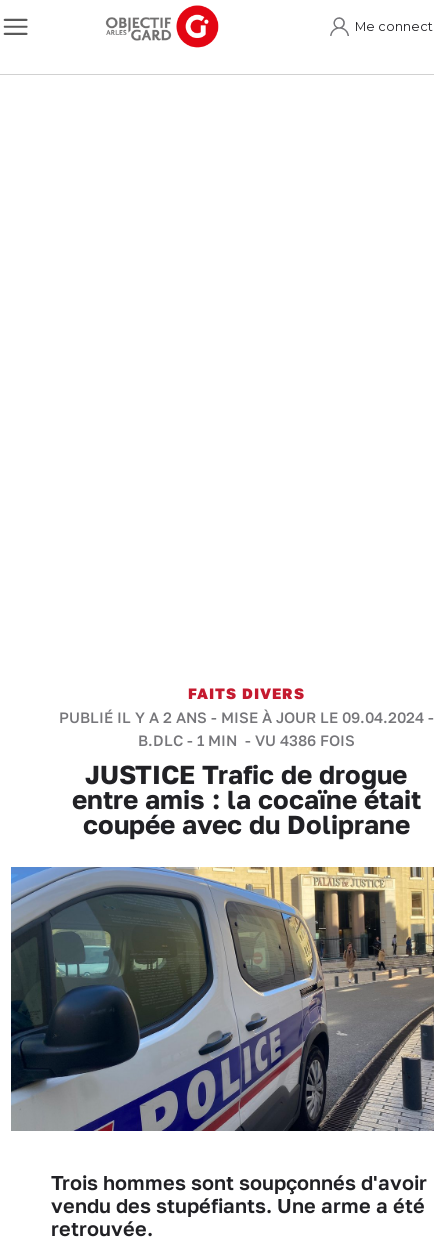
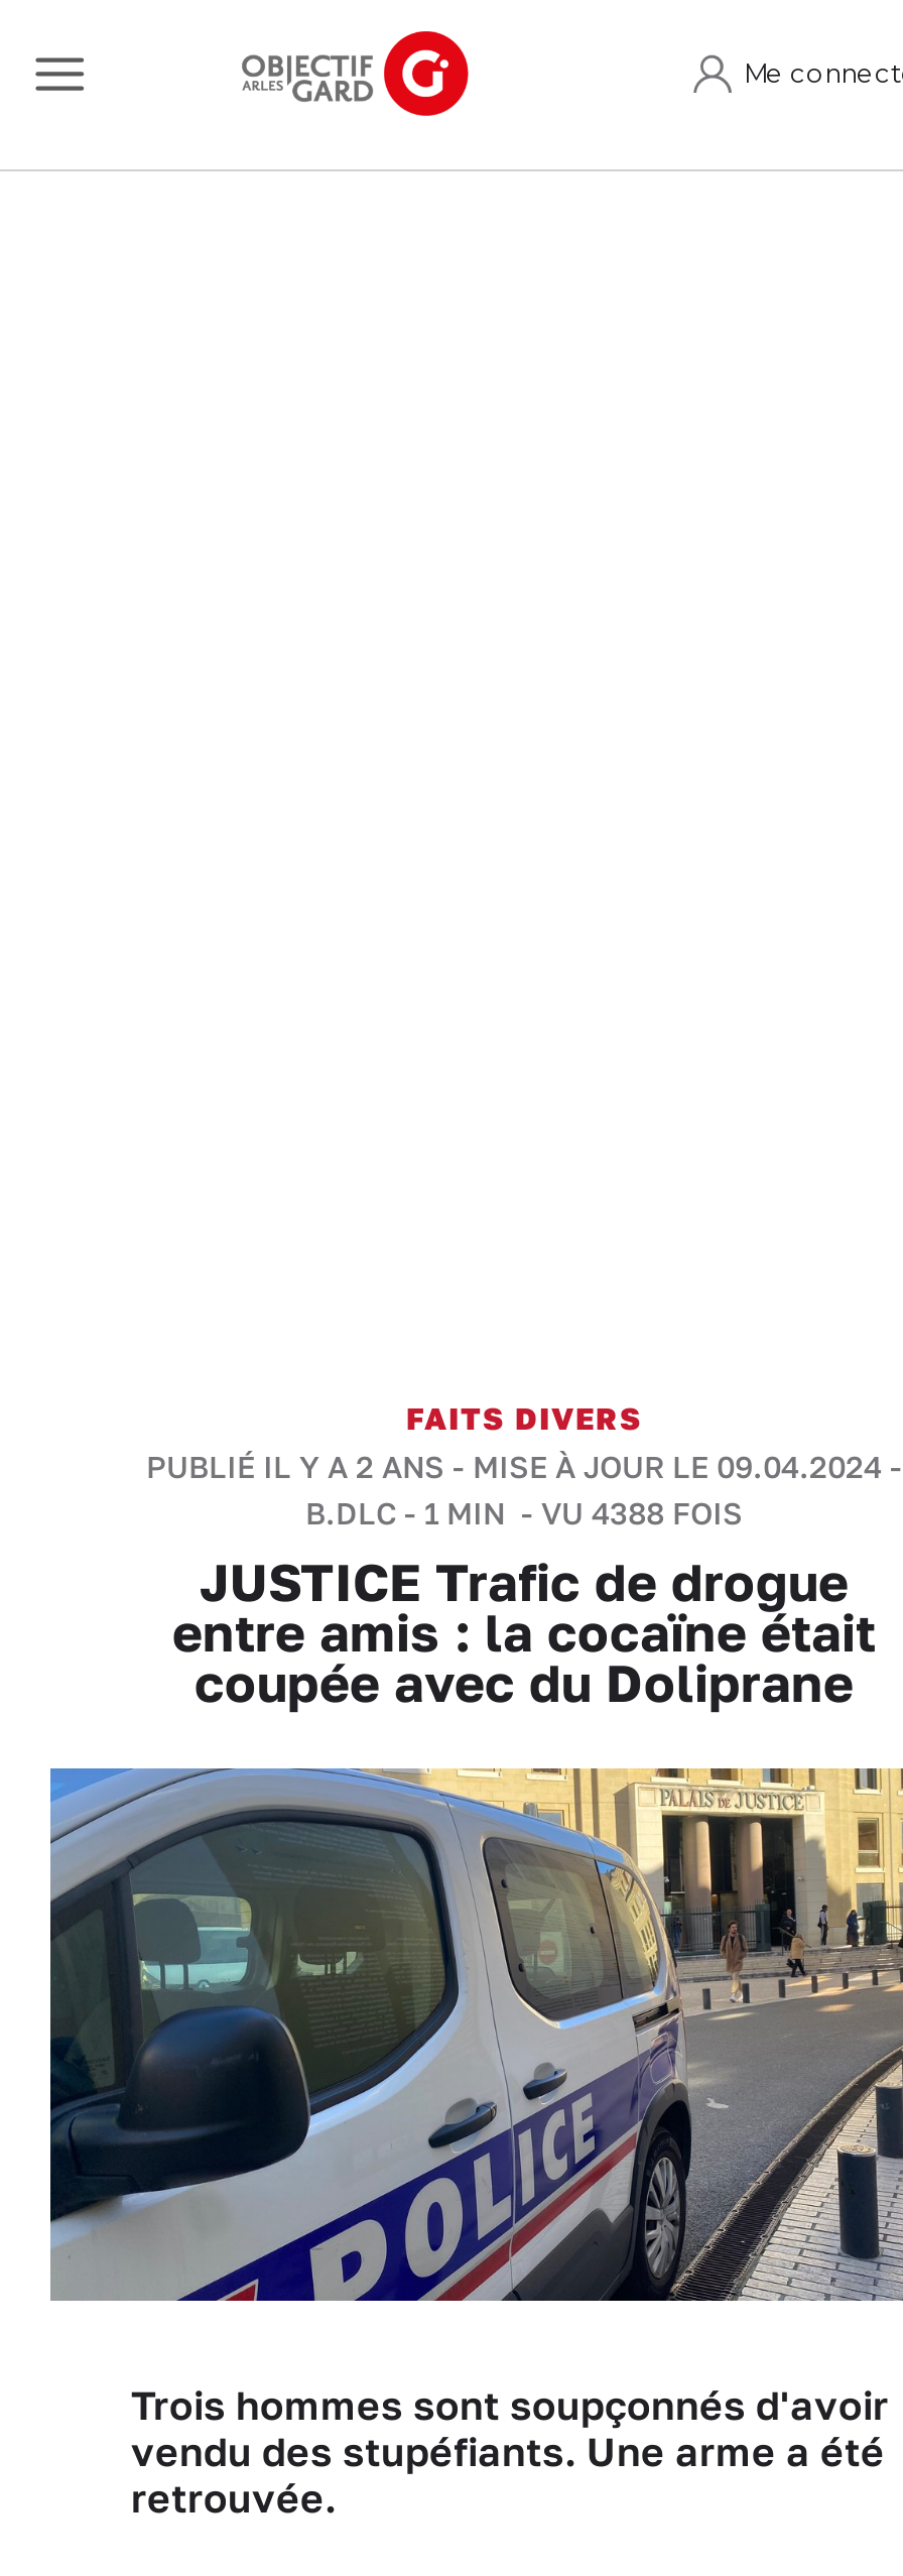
[137,731,354,749] B.DLC - 1 MIN - VU 4386 FOIS -> [305,1494,743,1530] B.DLC - 1 MIN - VU 4388 FOIS

